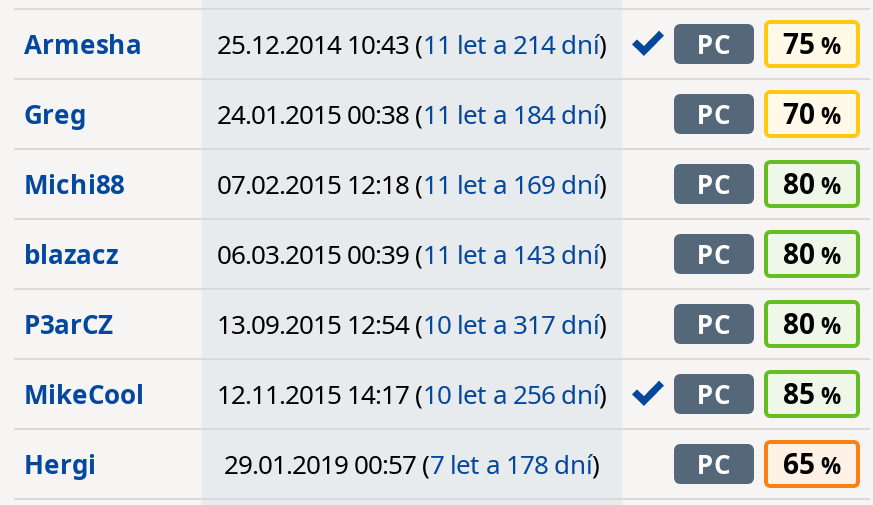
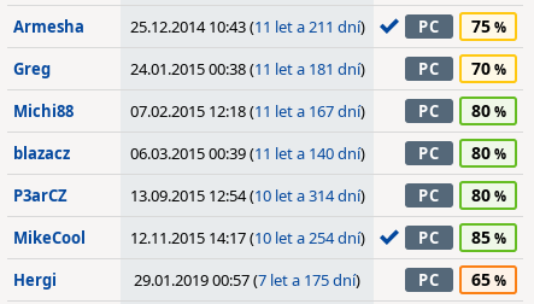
[217,26,607,62] 25.12.2014 10:43 (11 let a 214 dní) -> [130,16,365,37] 25.12.2014 10:43 (11 let a 211 dní)
[217,96,607,132] 24.01.2015 00:38 (11 let a 184 dní) -> [130,58,365,80] 24.01.2015 00:38 (11 let a 181 dní)
[217,166,607,202] 07.02.2015 12:18 (11 let a 169 dní) -> [130,100,365,122] 07.02.2015 12:18 (11 let a 167 dní)
[217,236,607,272] 06.03.2015 00:39 (11 let a 143 dní) -> [130,142,365,164] 06.03.2015 00:39 (11 let a 140 dní)
[217,306,607,342] 13.09.2015 12:54 (10 let a 317 dní) -> [130,185,365,206] 13.09.2015 12:54 (10 let a 314 dní)
[217,376,607,412] 12.11.2015 14:17 (10 let a 256 dní) -> [130,227,365,249] 12.11.2015 14:17 (10 let a 254 dní)
[224,446,600,482] 29.01.2019 00:57 (7 let a 178 dní) -> [134,269,360,291] 29.01.2019 00:57 (7 let a 175 dní)

